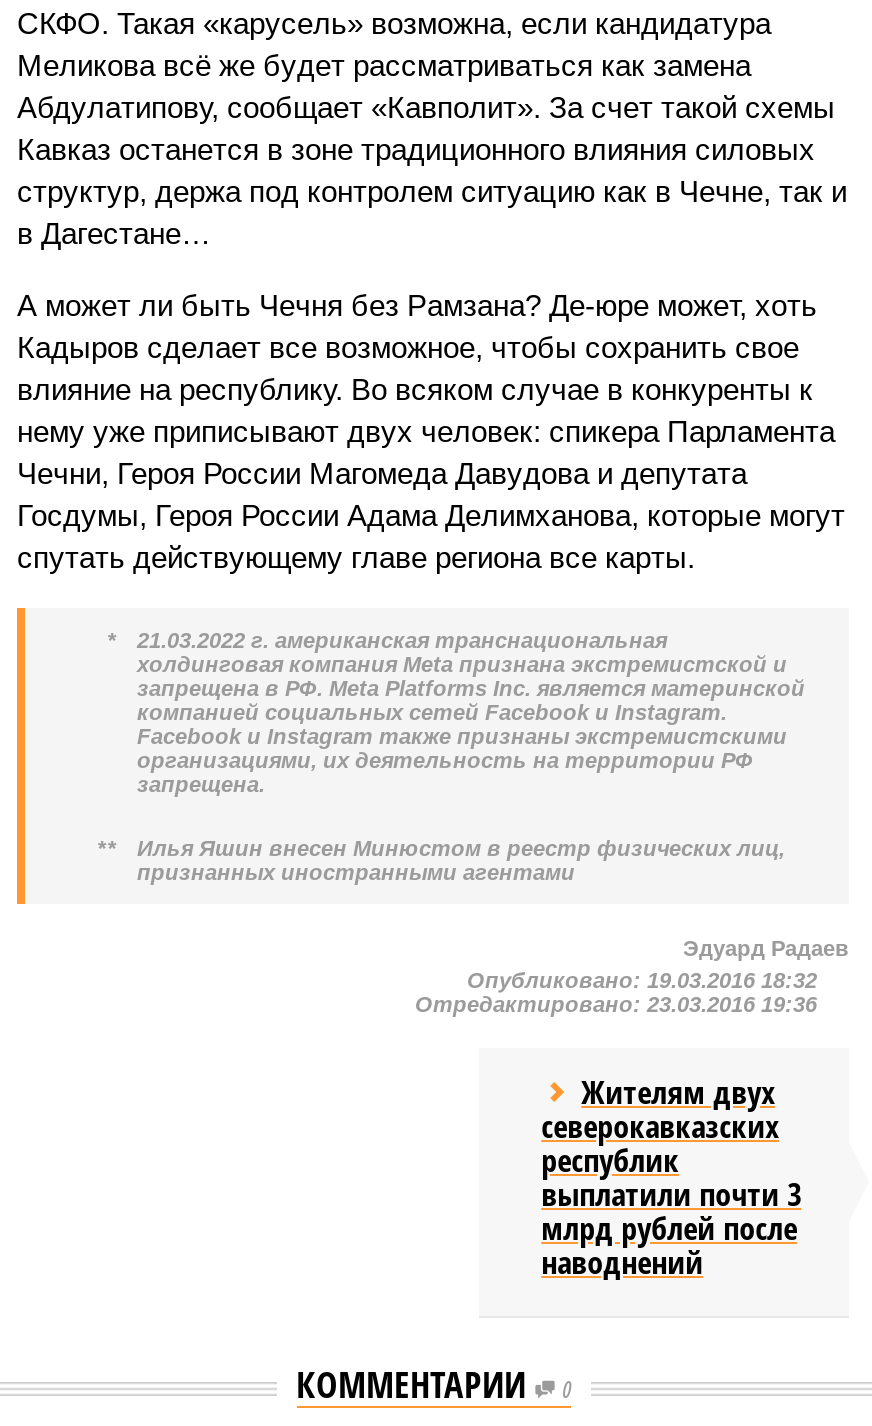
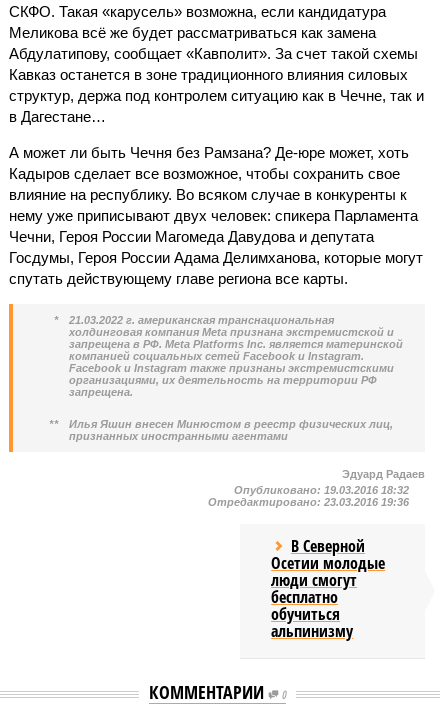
[541,1070,801,1284] Жителям двух | северокавказских | республик | выплатили почти 3 | млрд рублей после | наводнений -> [271,535,385,642] В Северной | Осетии молодые | люди смогут | бесплатно | обучиться | альпинизму

